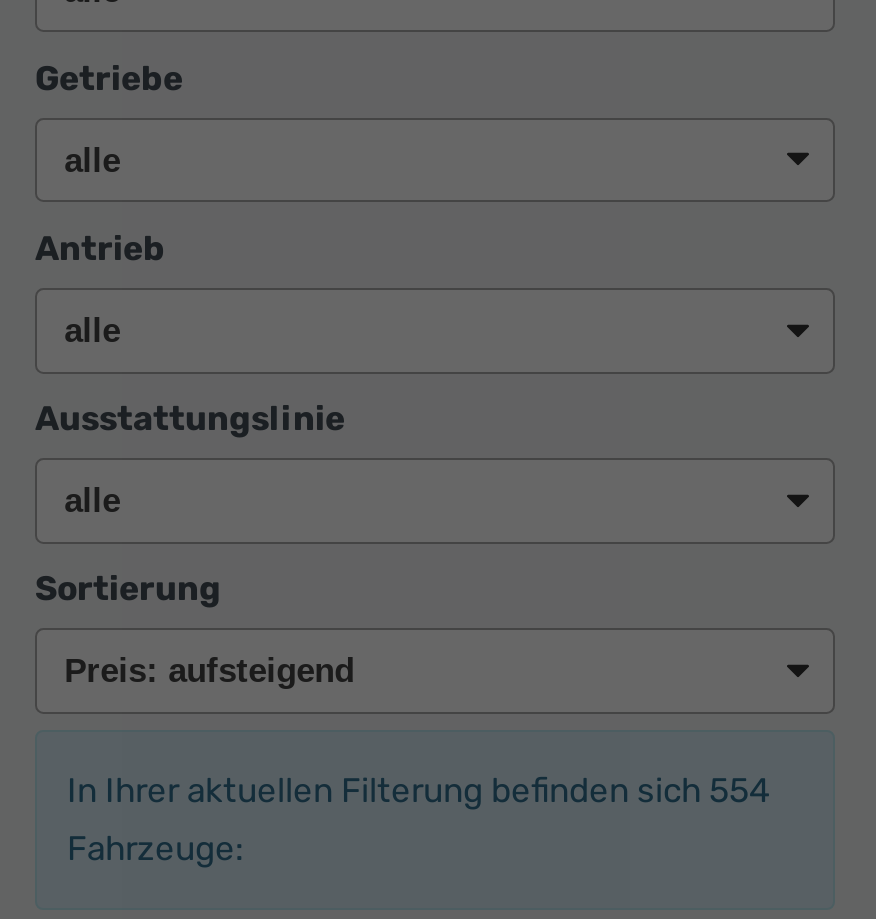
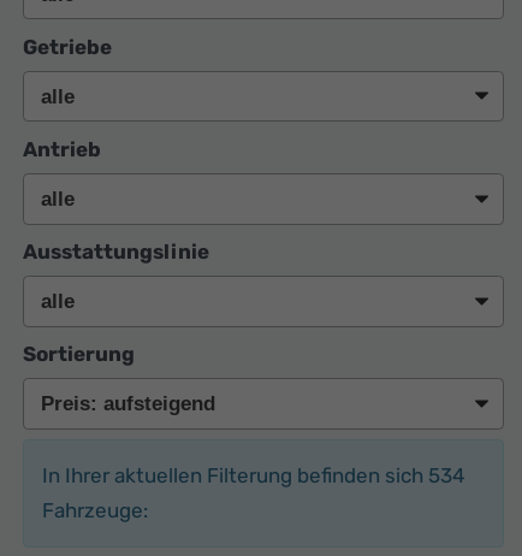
[67,771,771,811] In Ihrer aktuellen Filterung befinden sich 554 -> [42,464,465,488] In Ihrer aktuellen Filterung befinden sich 534

